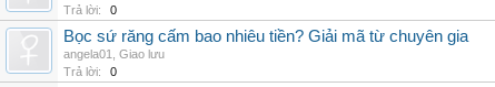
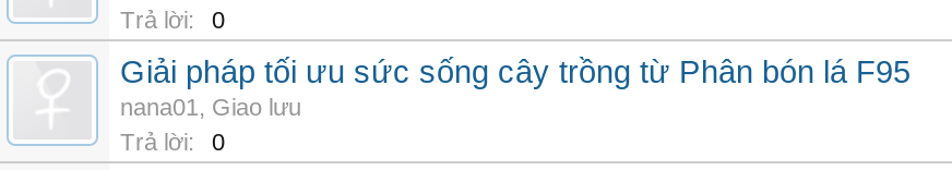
[63,28,468,61] Bọc sứ răng cấm bao nhiêu tiền? Giải mã từ chuyên gia | angela01, Giao lưu -> [120,54,911,120] Giải pháp tối ưu sức sống cây trồng từ Phân bón lá F95 | nana01, Giao lưu

